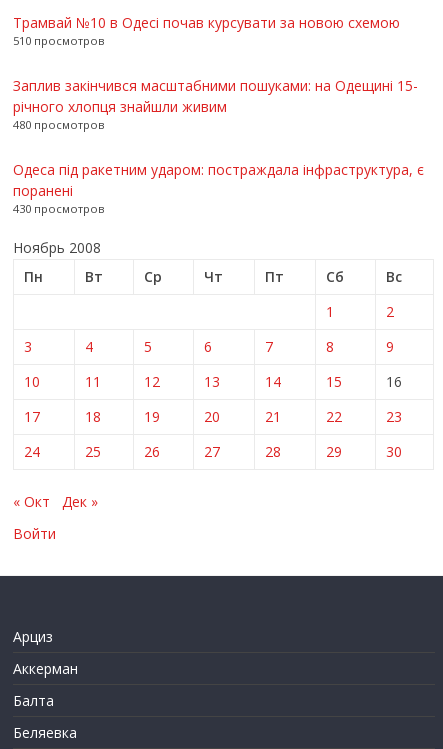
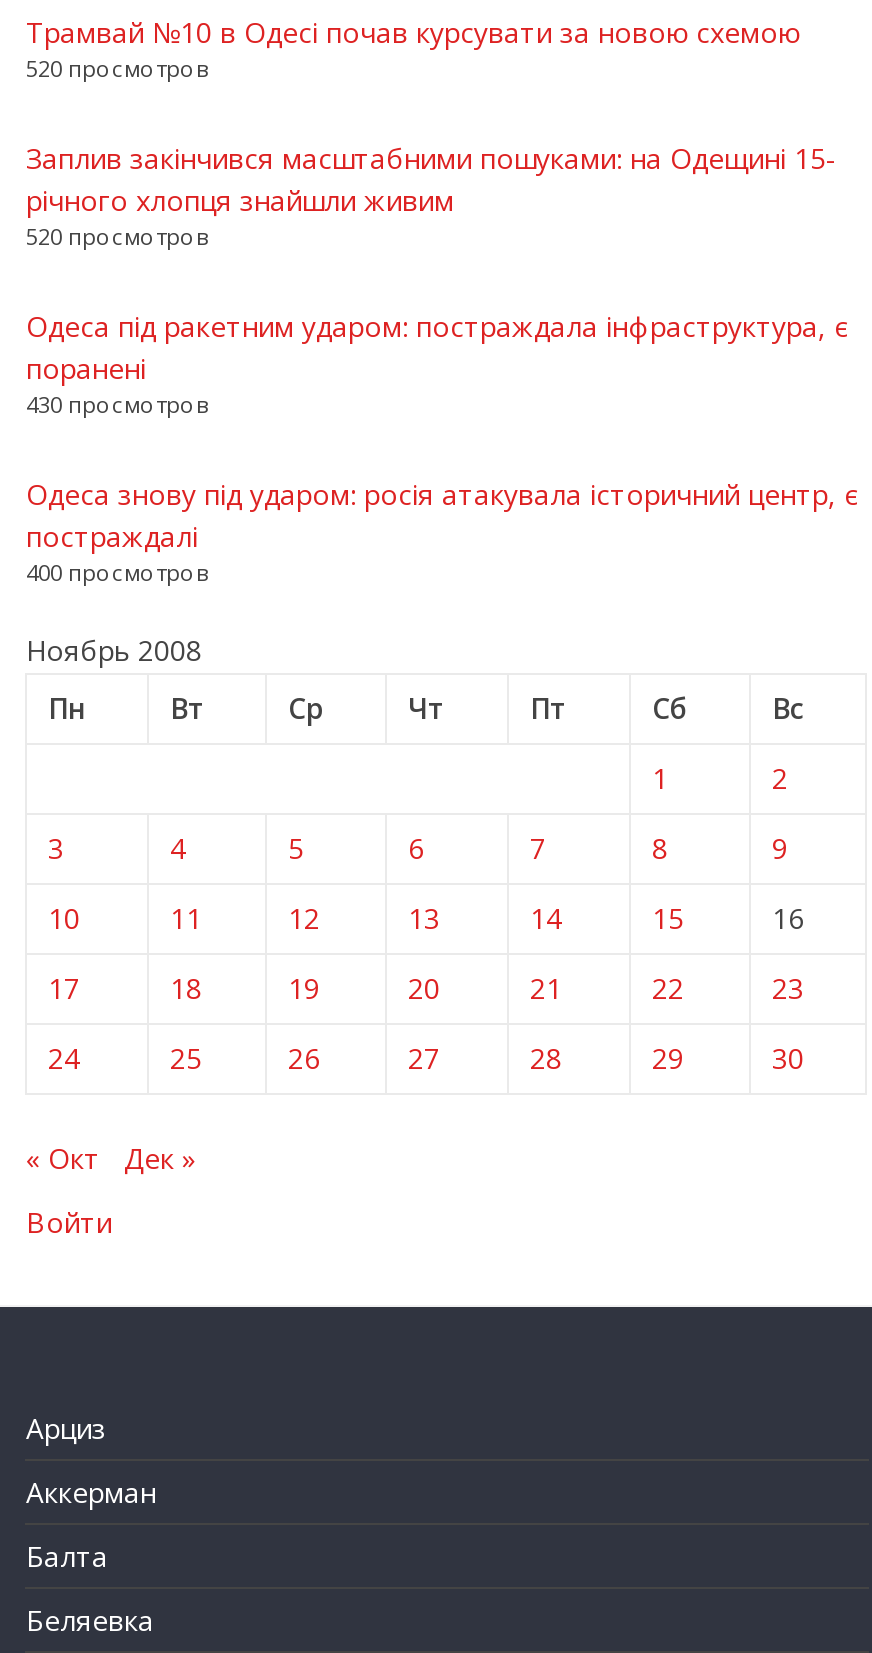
[13,33,104,48] 510 просмотров -> [26,52,208,82] 520 просмотров
[13,117,104,132] 480 просмотров -> [26,220,208,250] 520 просмотров
none -> [26,474,858,586] Одеса знову під ударом: росія атакувала історичний центр, є | постраждалі | 400 просмотров

